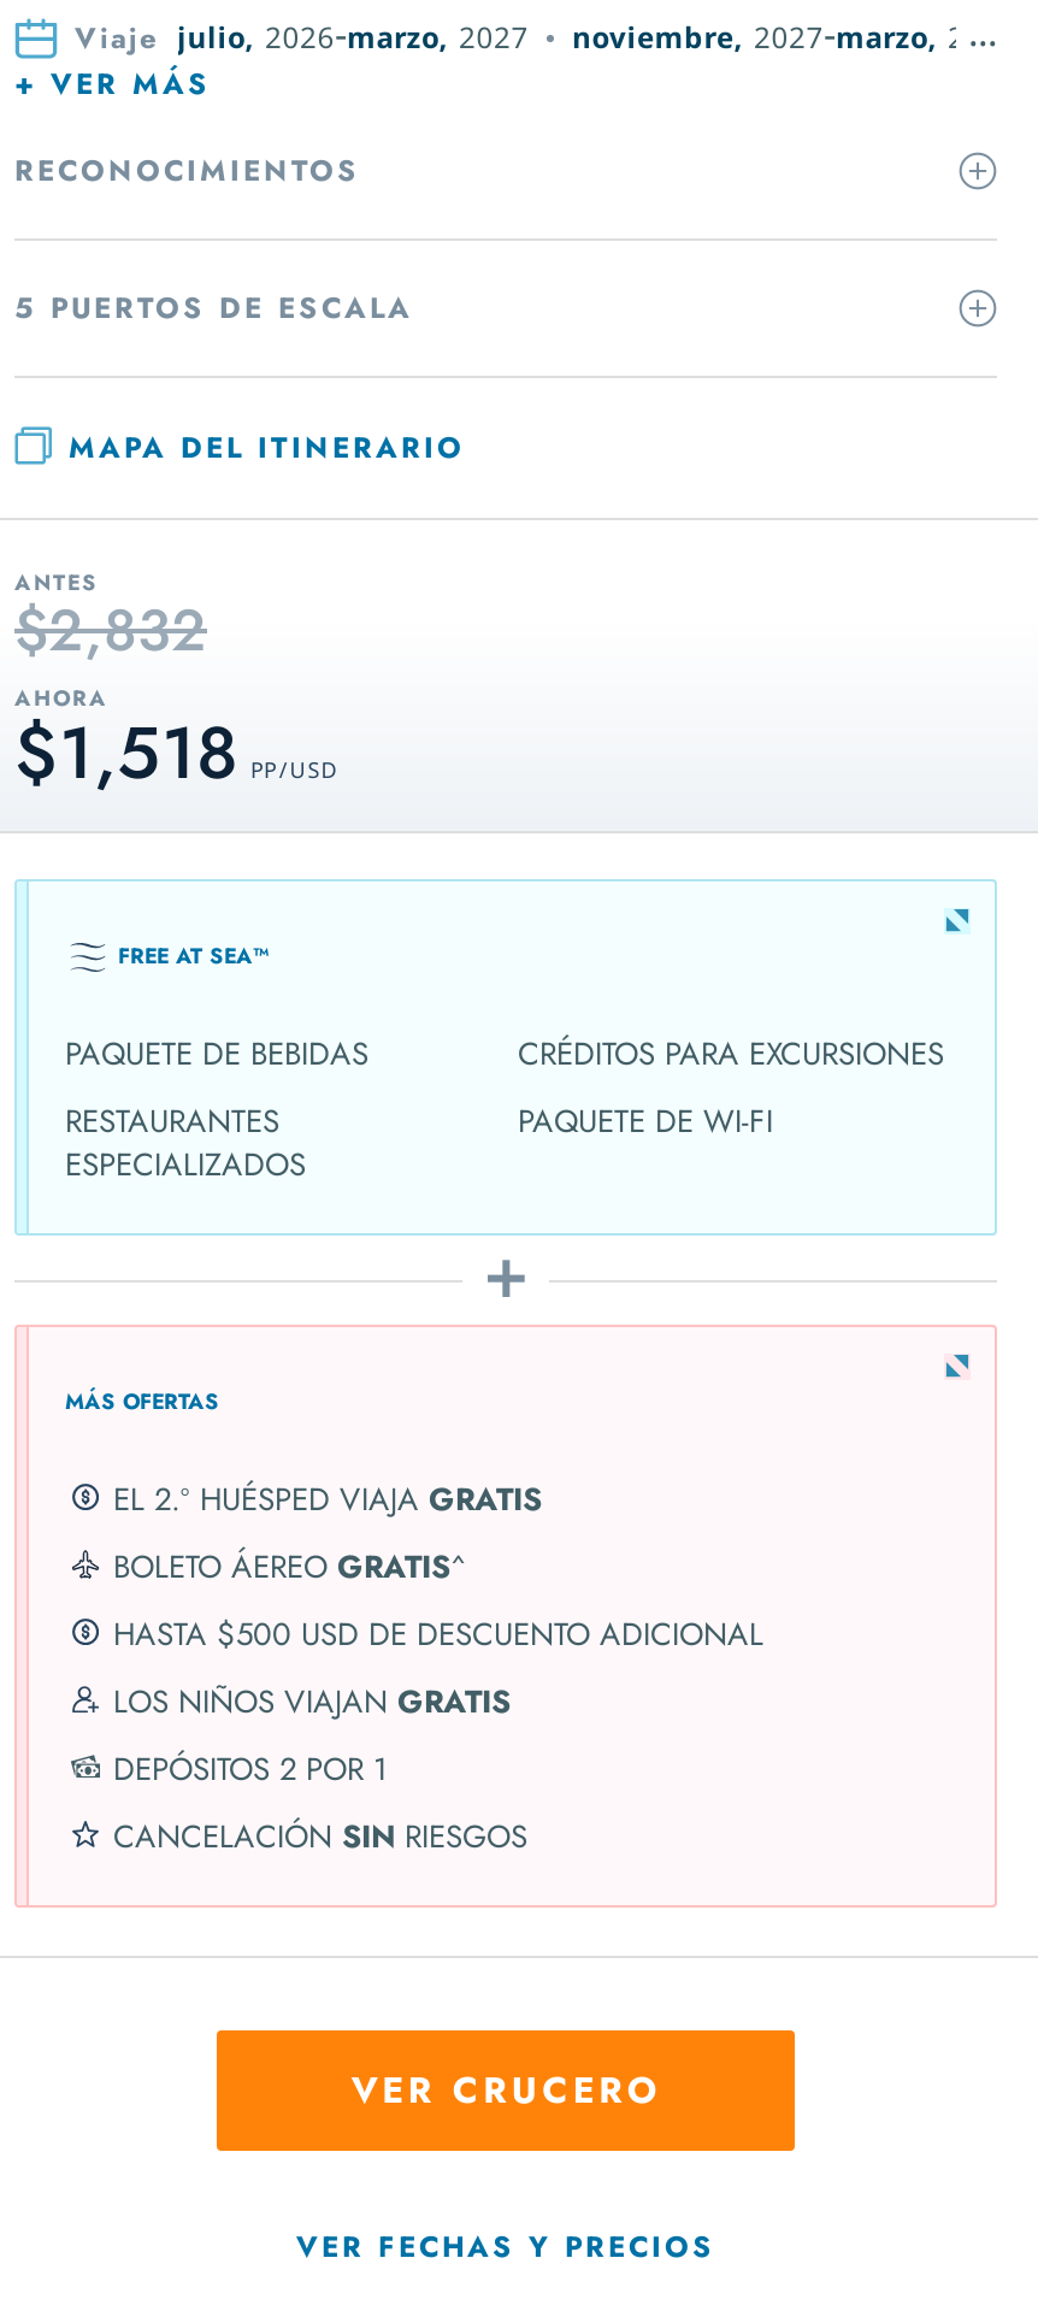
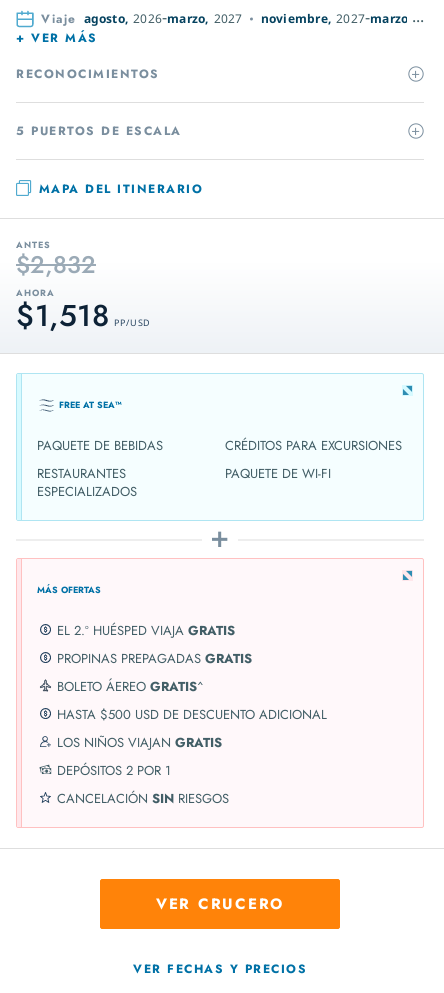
[75,17,529,60] Viaje julio, 2026 marzo, 2027 -> [41,10,243,28] Viaje agosto, 2026 marzo, 2027
none -> [57,649,252,668] PROPINAS PREPAGADAS GRATIS

